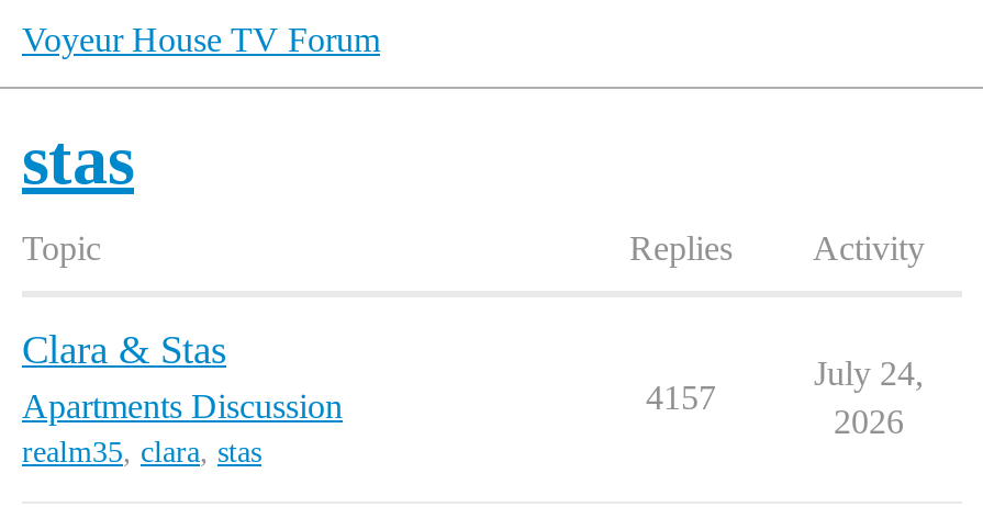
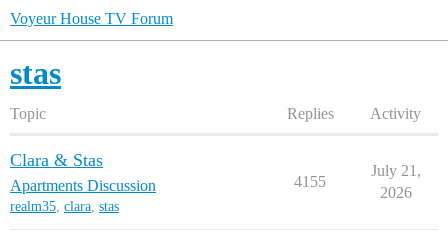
[814,354,924,392] July 24, -> [370,162,420,179] July 21,
[646,379,716,416] 4157 -> [294,173,326,190] 4155

